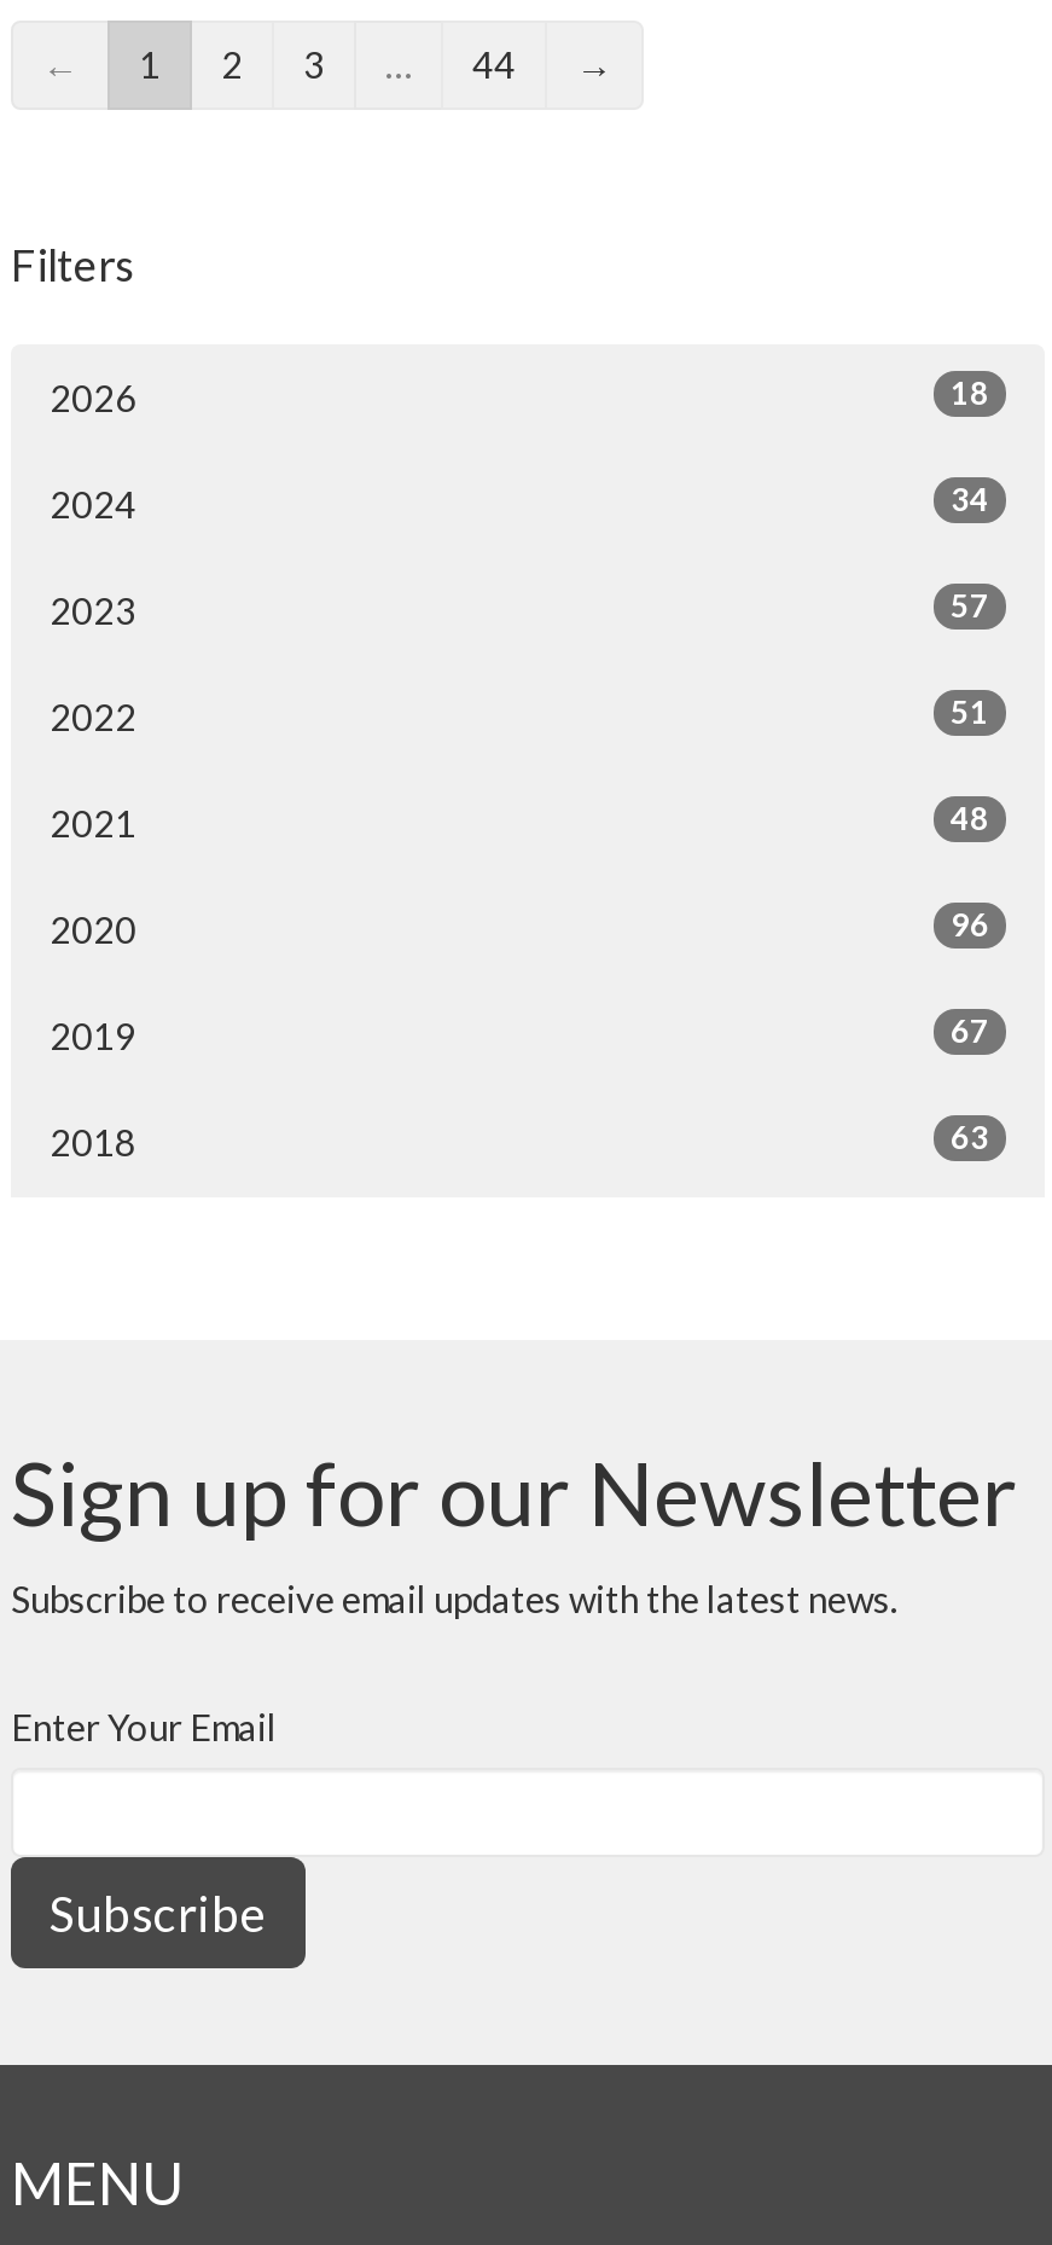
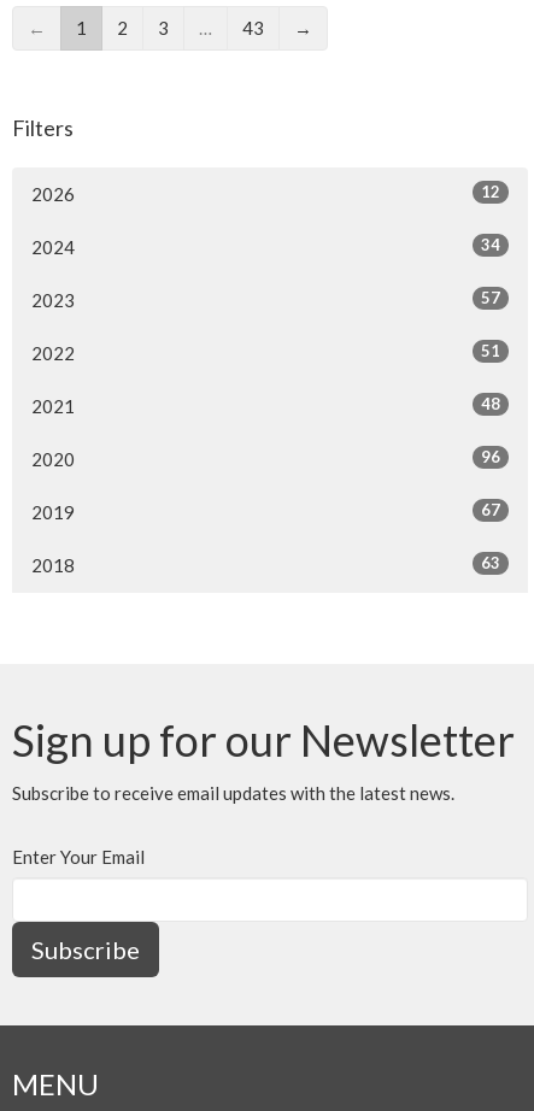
[472,42,516,86] 44 -> [242,17,264,39] 43
[951,373,989,412] 18 -> [481,182,500,201] 12

